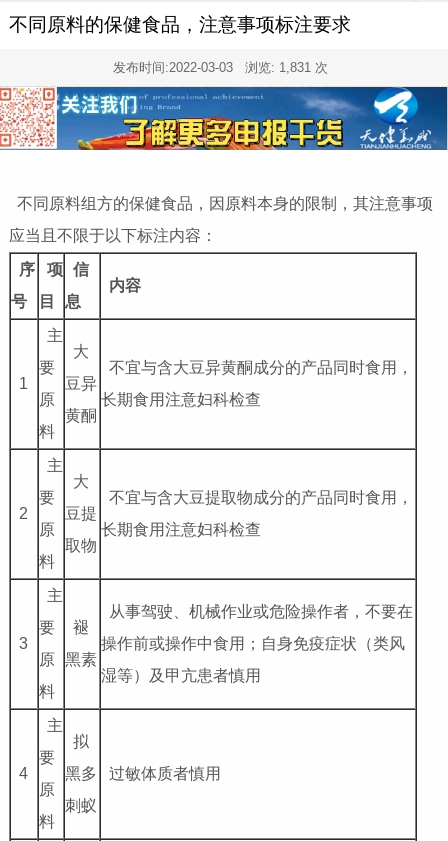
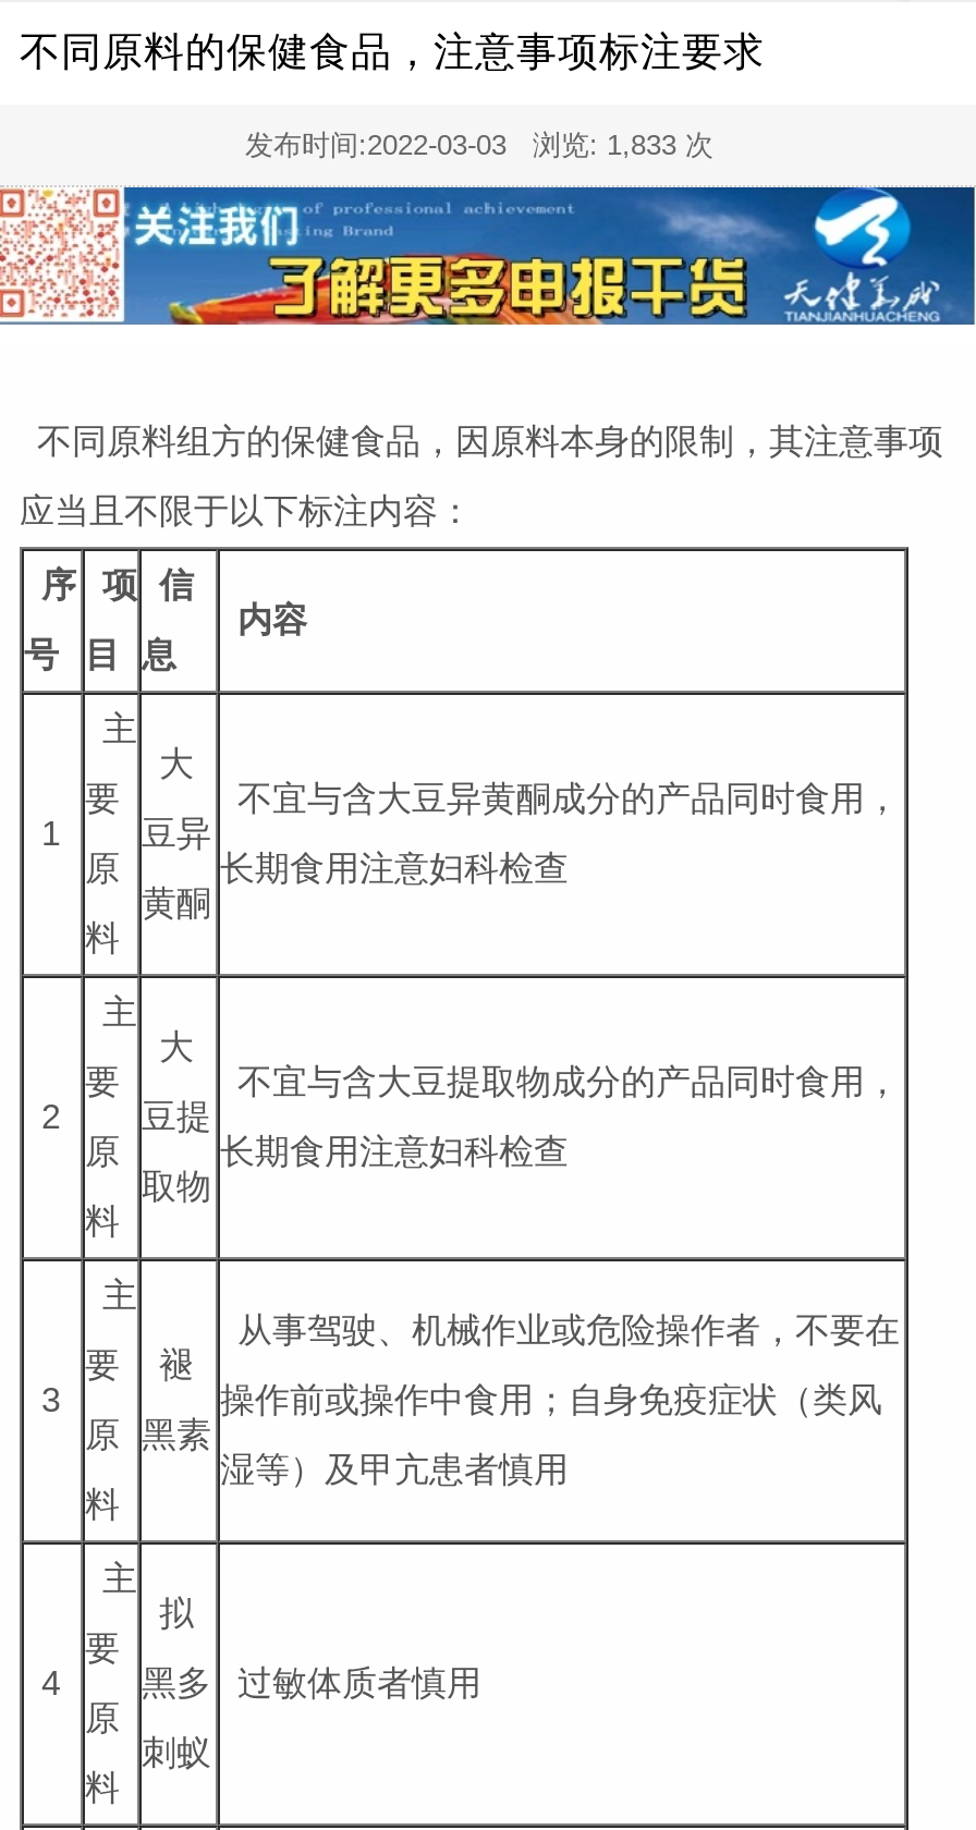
[112,59,335,74] 发布时间:2022-03-03浏览: 1,831 次 -> [245,127,731,160] 发布时间:2022-03-03浏览: 1,833 次

